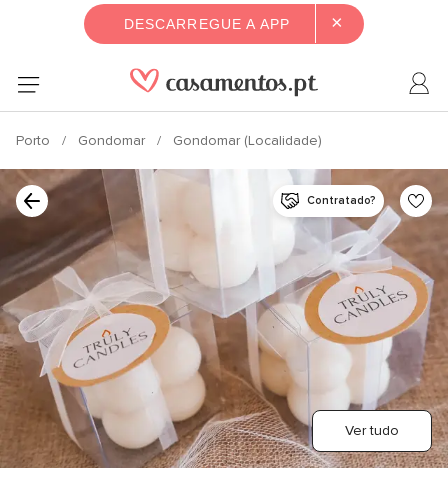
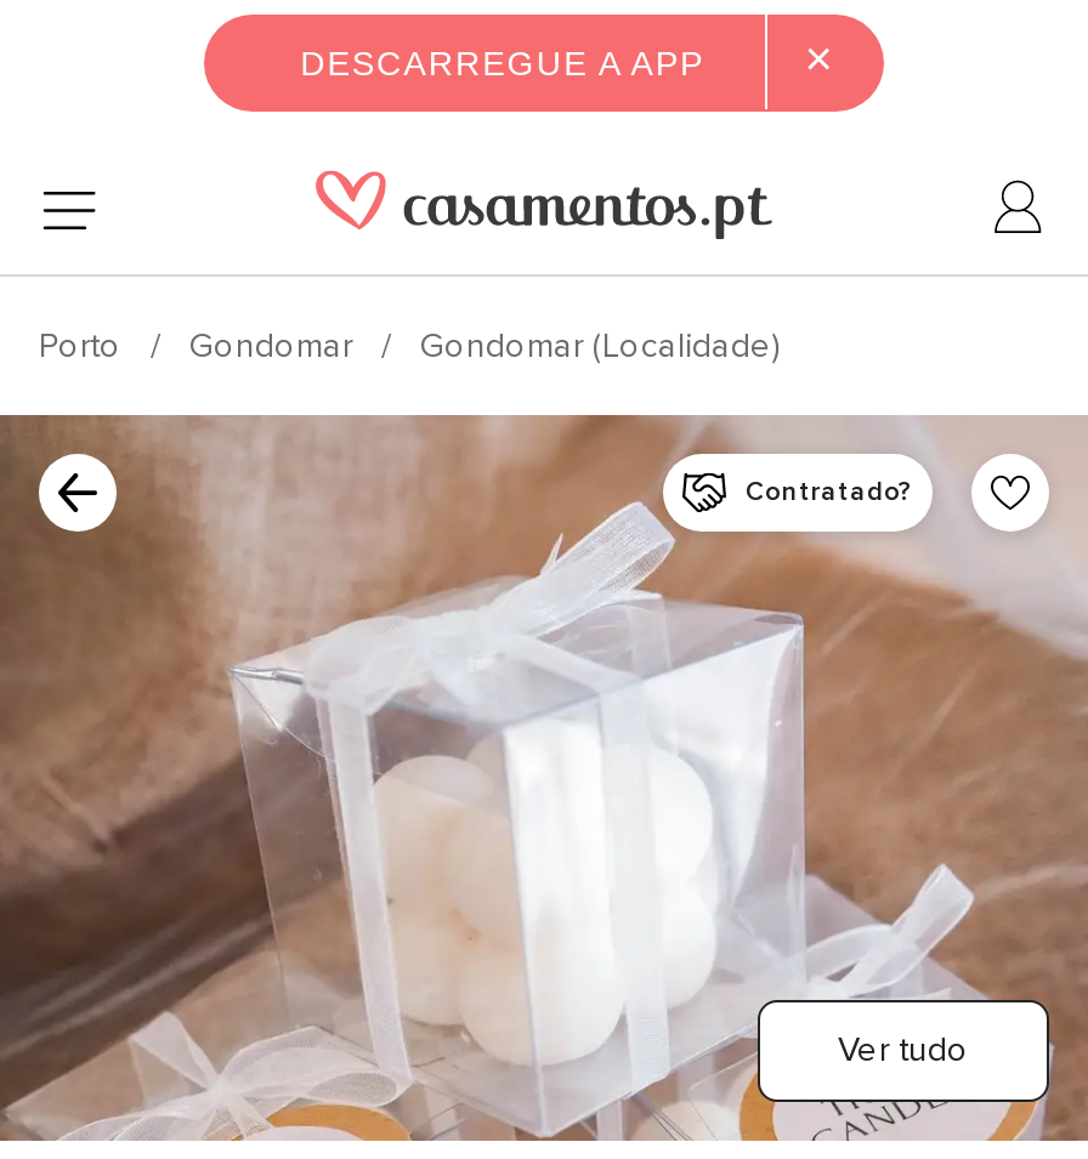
[3,169,445,468] [image] -> [7,413,1081,1141] [image]

